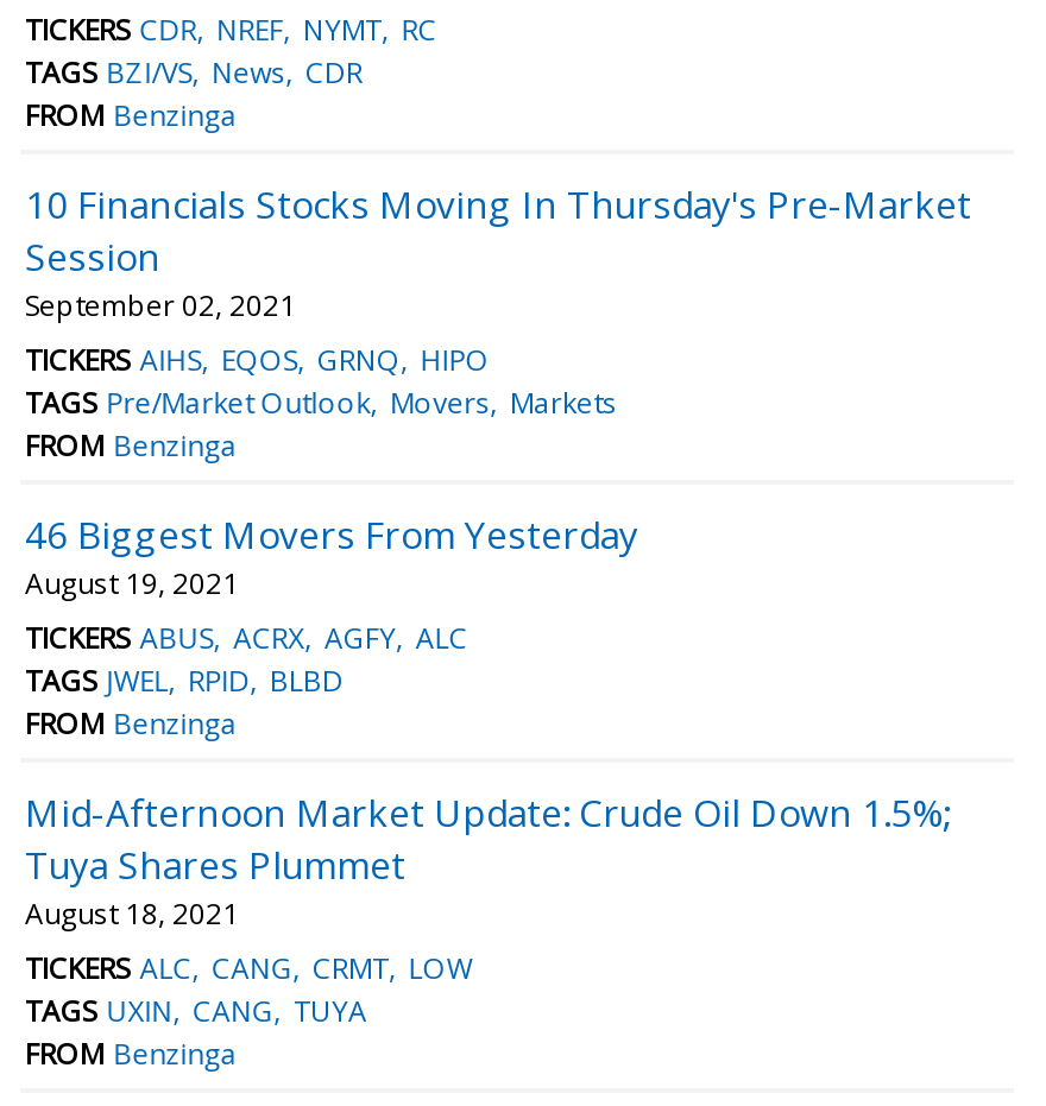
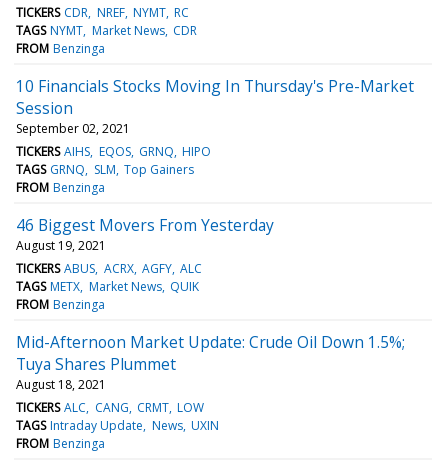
[25,52,362,92] TAGS BZI/VS News CDR -> [16,22,197,39] TAGS NYMT Market News CDR
[25,382,617,422] TAGS Pre/Market Outlook Movers Markets -> [16,161,194,178] TAGS GRNQ SLM Top Gainers
[25,660,343,700] TAGS JWEL RPID BLBD -> [16,278,199,295] TAGS METX Market News QUIK
[25,990,367,1031] TAGS UXIN CANG TUYA -> [16,417,219,434] TAGS Intraday Update News UXIN

